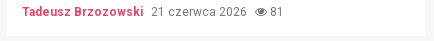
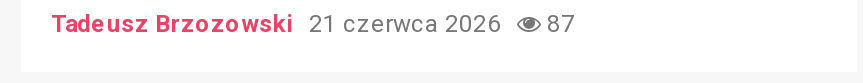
[22,5,284,19] Tadeusz Brzozowski 21 czerwca 2026 81 -> [51,9,575,37] Tadeusz Brzozowski 21 czerwca 2026 87

